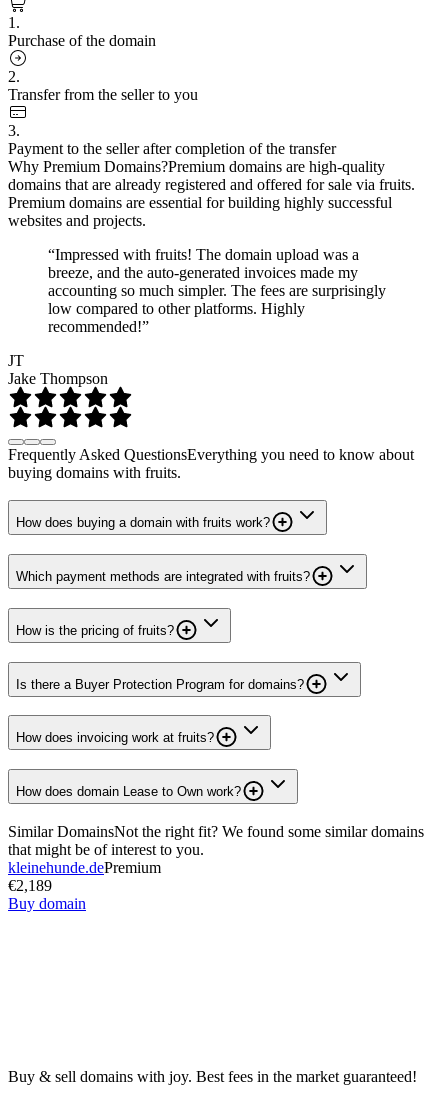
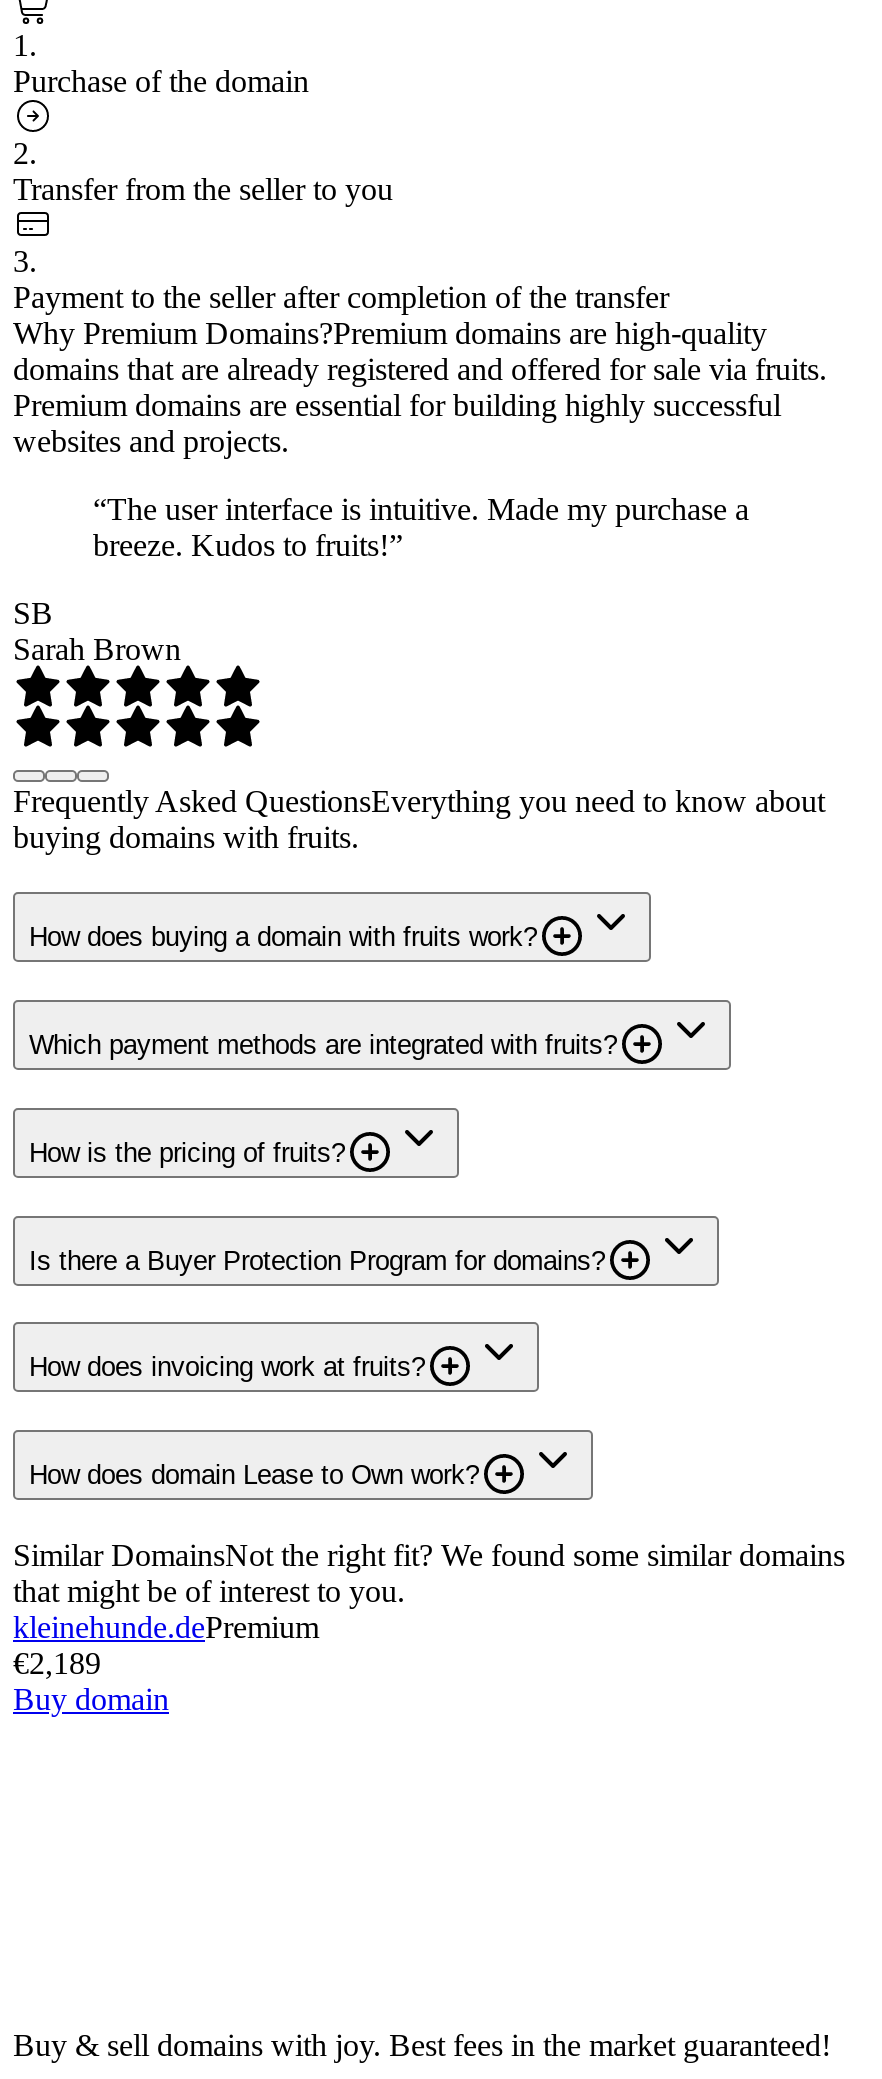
[48,246,386,335] “Impressed with fruits! The domain upload was a | breeze, and the auto-generated invoices made my | accounting so much simpler. The fees are surprisingly | low compared to other platforms. Highly | recommended!” -> [93,491,749,561] “The user interface is intuitive. Made my purchase a | breeze. Kudos to fruits!”
[8,352,108,387] JT | Jake Thompson -> [13,595,181,665] SB | Sarah Brown

